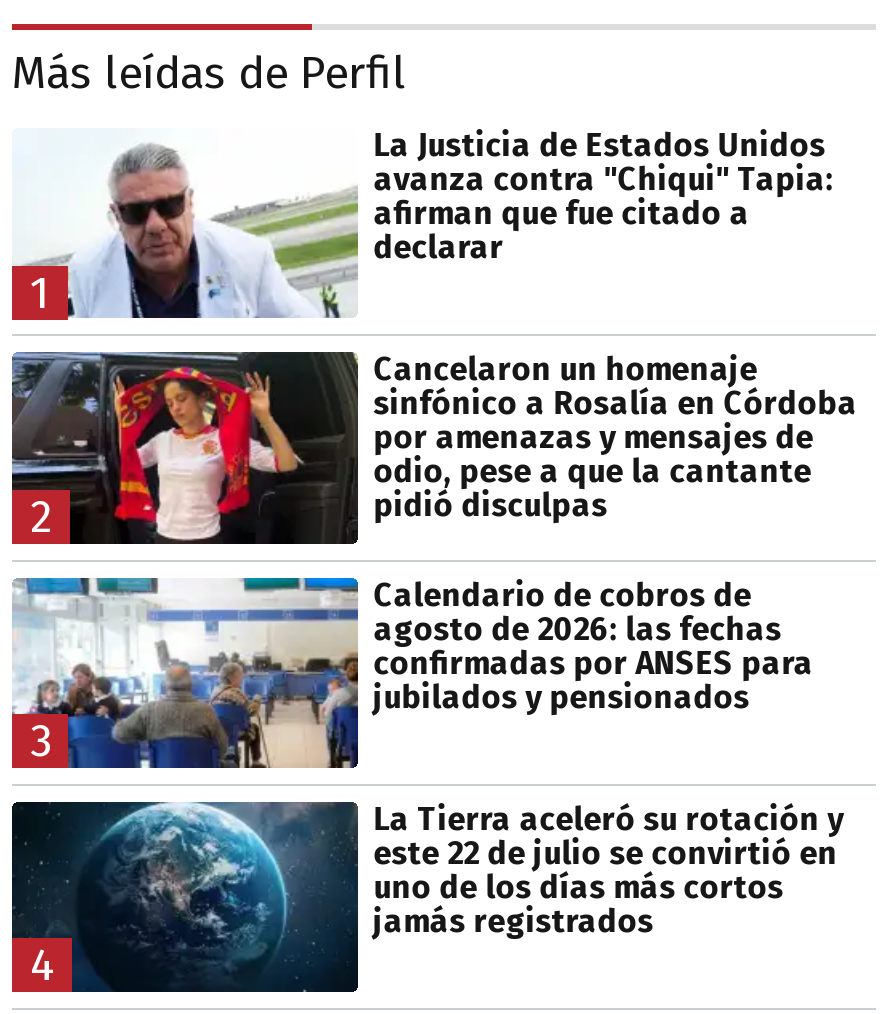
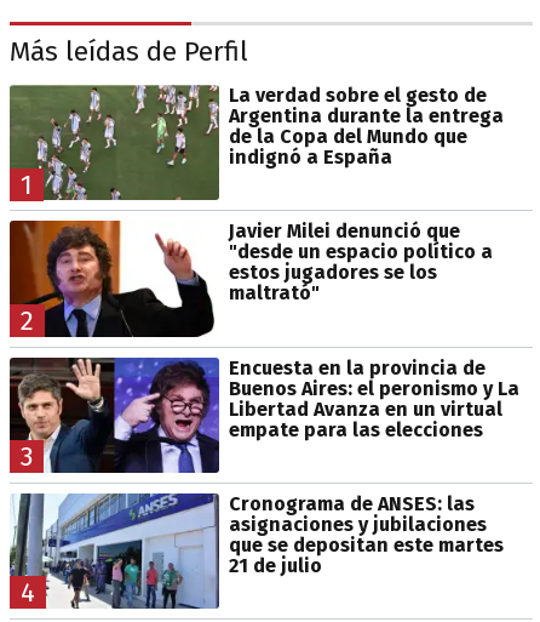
[12,127,834,318] [image] | La Justicia de Estados Unidos | avanza contra "Chiqui" Tapia: | afirman que fue citado a | declarar -> [8,84,503,201] [image] | La verdad sobre el gesto de | Argentina durante la entrega | de la Copa del Mundo que | indignó a España
[10,350,858,546] [image] | Cancelaron un homenaje | sinfónico a Rosalía en Córdoba | por amenazas y mensajes de | odio, pese a que la cantante | pidió disculpas -> [8,219,493,338] [image] | Javier Milei denunció que | "desde un espacio político a | estos jugadores se los | maltrató"
[12,575,814,770] [image] | Calendario de cobros de | agosto de 2026: las fechas | confirmadas por ANSES para | jubilados y pensionados -> [8,356,519,474] [image] | Encuesta en la provincia de | Buenos Aires: el peronismo y La | Libertad Avanza en un virtual | empate para las elecciones
[10,799,844,994] [image] | La Tierra aceleró su rotación y | este 22 de julio se convirtió en | uno de los días más cortos | jamás registrados -> [8,492,503,610] [image] | Cronograma de ANSES: las | asignaciones y jubilaciones | que se depositan este martes | 21 de julio

